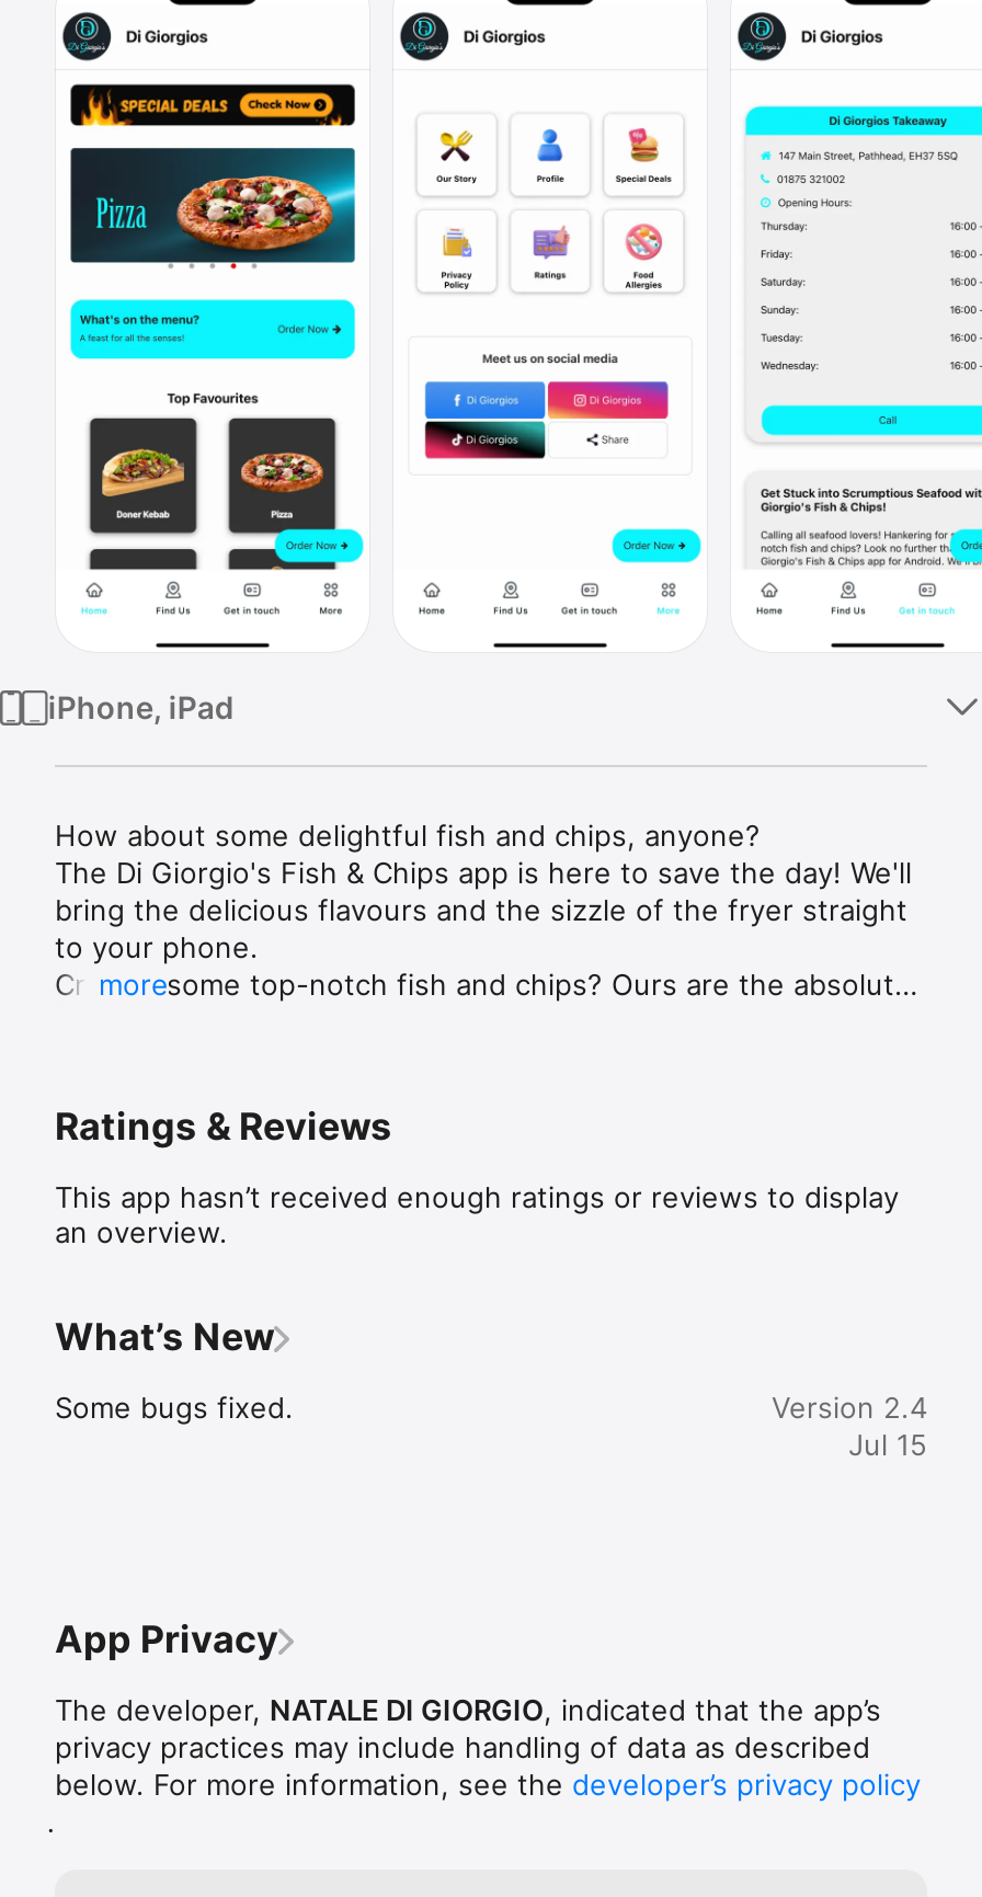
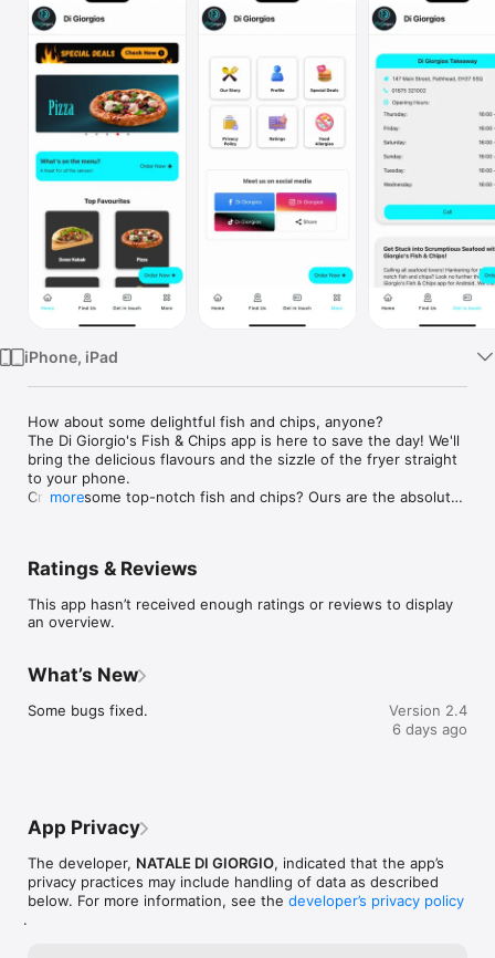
[848,1427,927,1462] Jul 15 -> [392,720,467,738] 6 days ago

